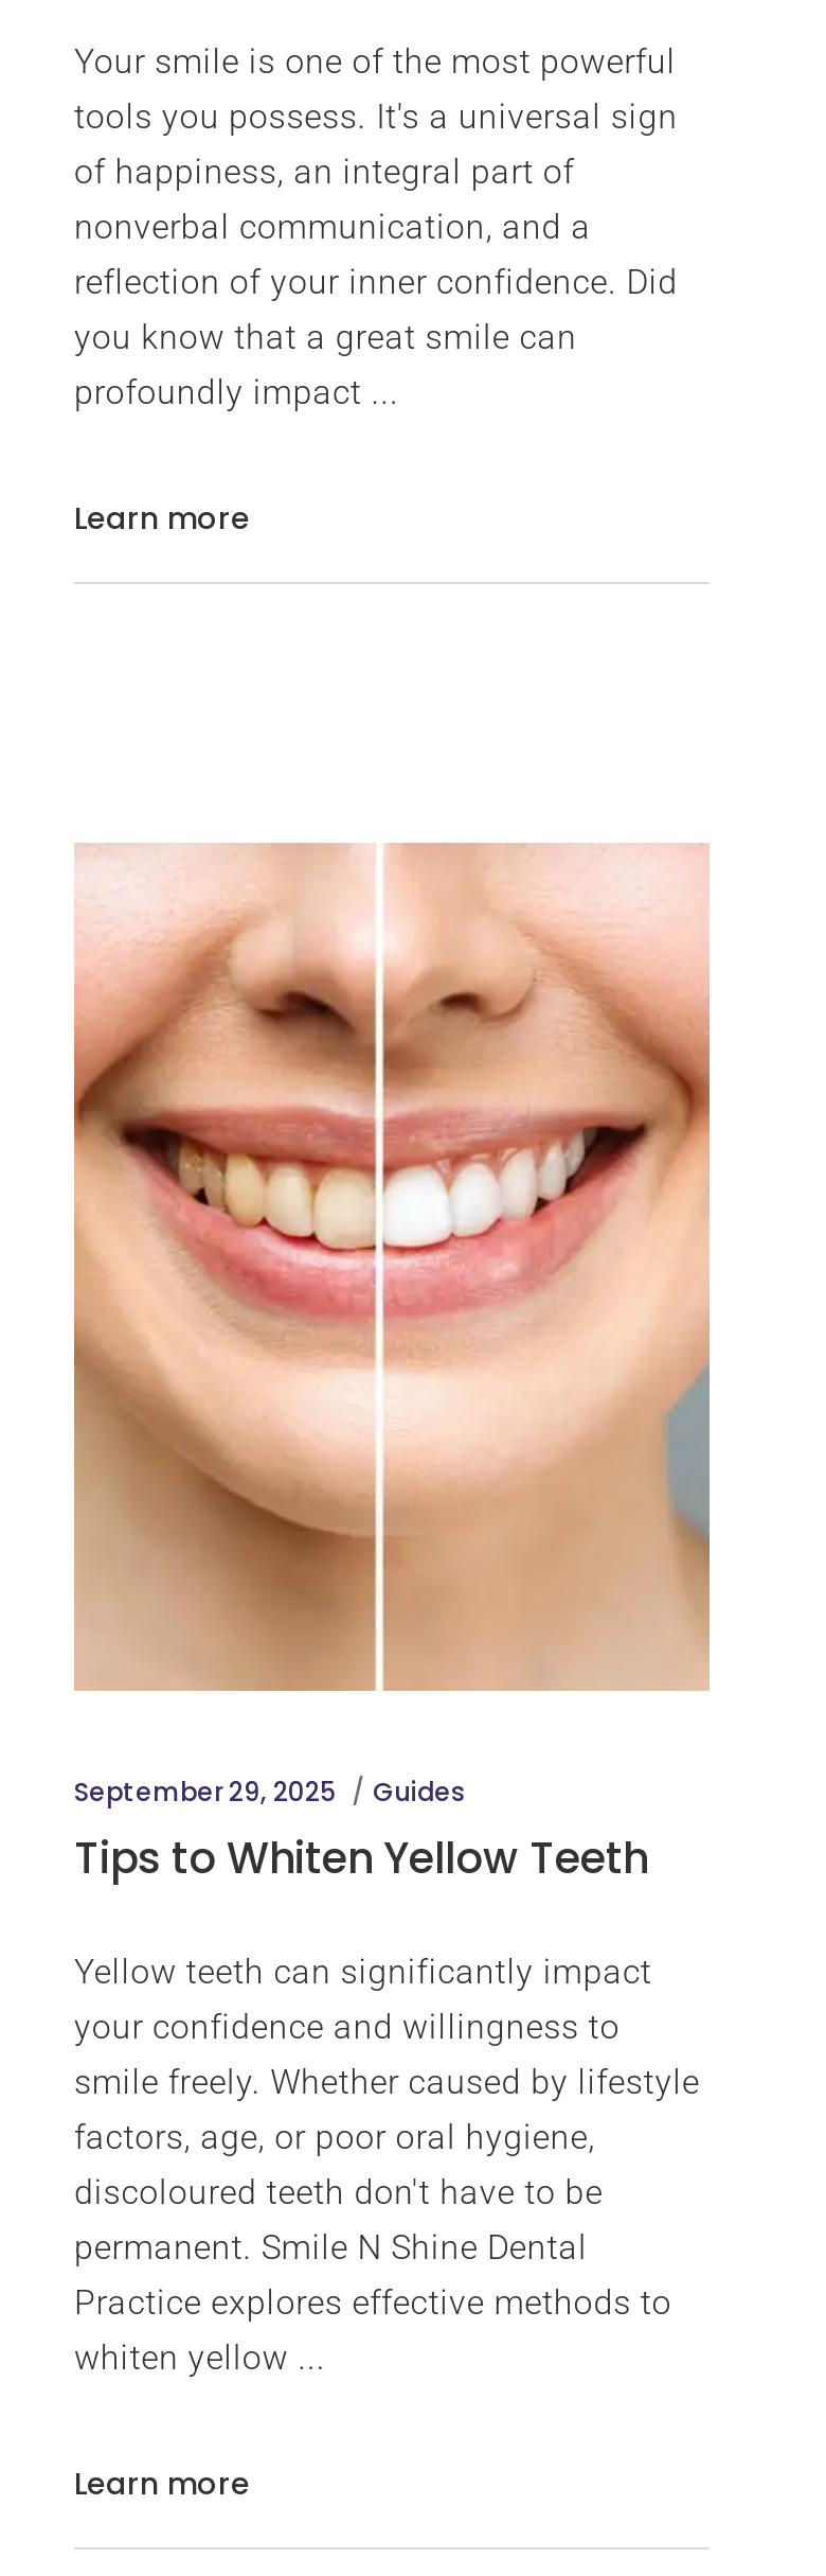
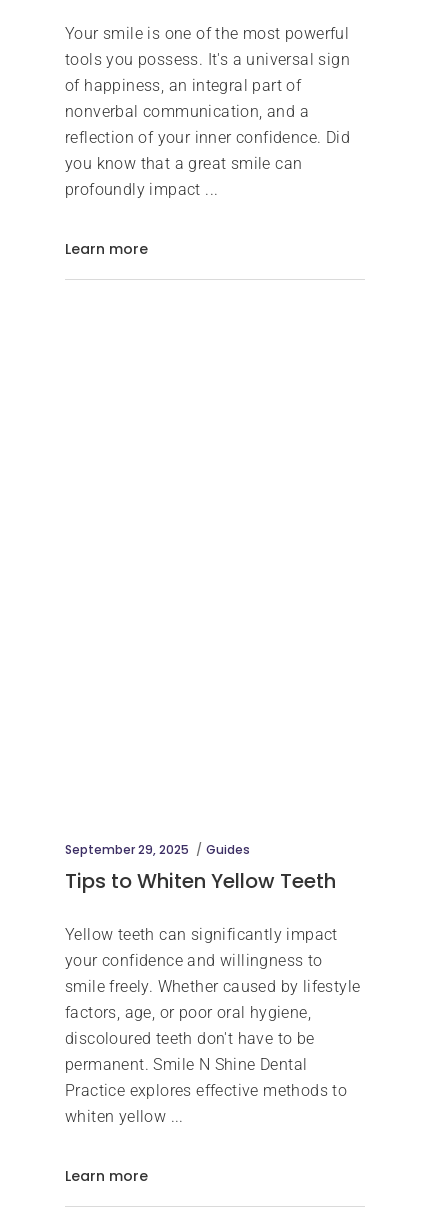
[72,842,712,1694] [image] -> none

